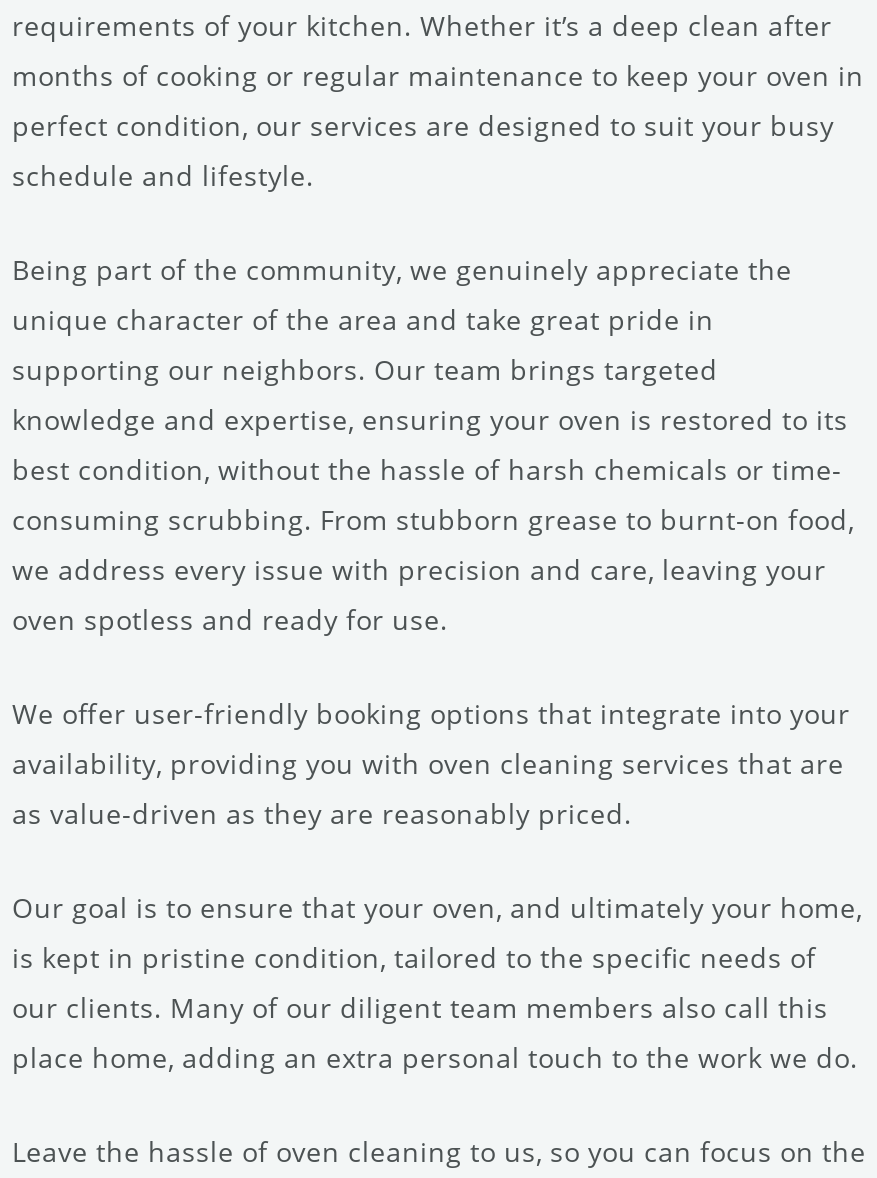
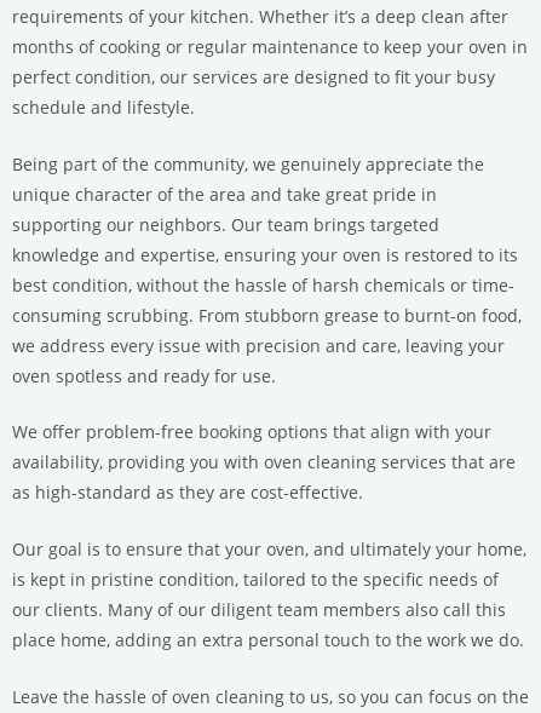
[12,107,834,145] perfect condition, our services are designed to suit your busy -> [12,65,495,88] perfect condition, our services are designed to fit your busy
[12,695,850,733] We offer user-friendly booking options that integrate into your -> [12,421,491,444] We offer problem-free booking options that align with your
[12,795,632,833] as value-driven as they are reasonably priced. -> [12,481,363,504] as high-standard as they are cost-effective.

